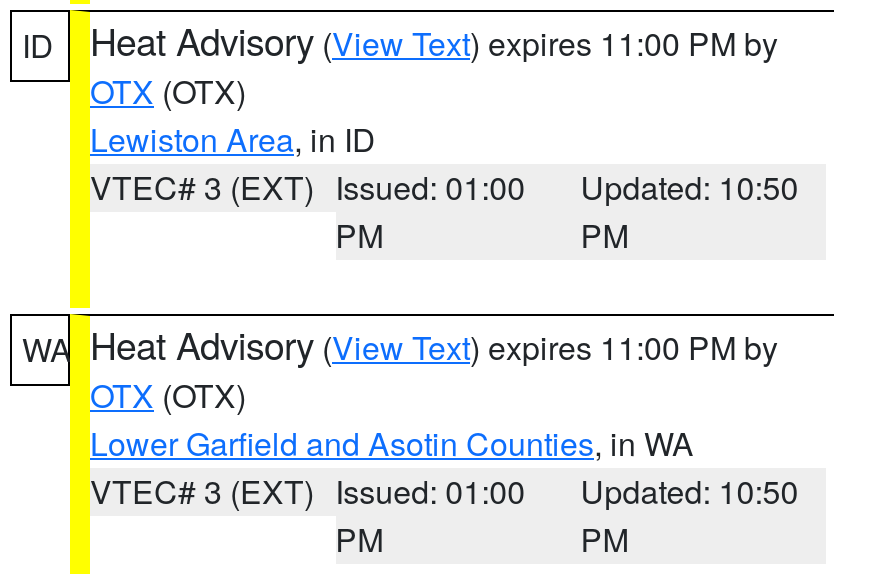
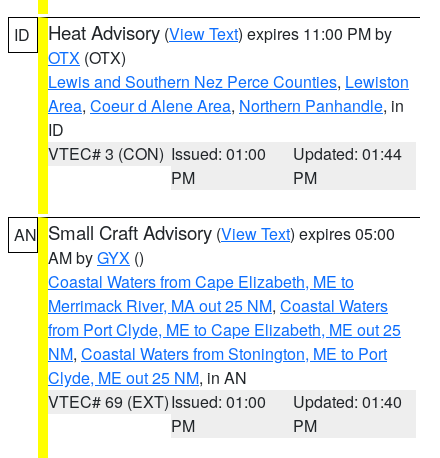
[90,116,525,210] Lewiston Area, in ID | VTEC# 3 (EXT) Issued: 01:00 -> [48,70,409,165] Lewis and Southern Nez Perce Counties, Lewiston | Area, Coeur d Alene Area, Northern Panhandle, in | ID | VTEC# 3 (CON) Issued: 01:00
[580,164,798,210] Updated: 10:50 -> [293,142,402,165] Updated: 01:44
[22,318,778,514] WA Heat Advisory (View Text) expires 11:00 PM by | OTX (OTX) | Lower Garfield and Asotin Counties, in WA | VTEC# 3 (EXT) Issued: 01:00 -> [14,219,401,413] AN Small Craft Advisory (View Text) expires 05:00 | AM by GYX () | Coastal Waters from Cape Elizabeth, ME to | Merrimack River, MA out 25 NM, Coastal Waters | from Port Clyde, ME to Cape Elizabeth, ME out 25 | NM, Coastal Waters from Stonington, ME to Port | Clyde, ME out 25 NM, in AN | VTEC# 69 (EXT) Issued: 01:00
[580,468,798,514] Updated: 10:50 -> [293,390,402,413] Updated: 01:40

